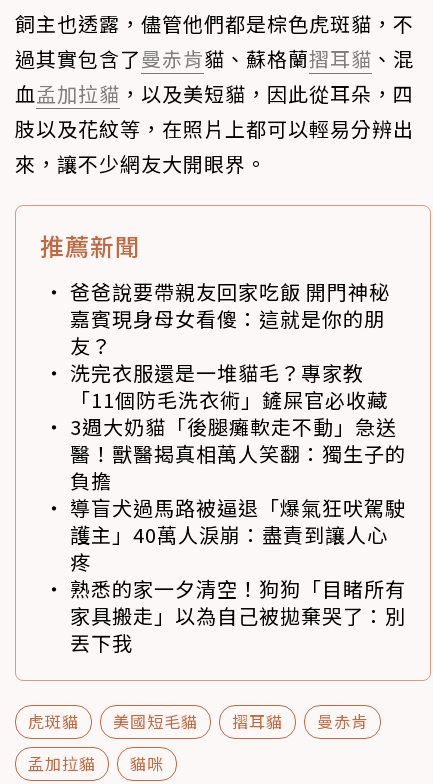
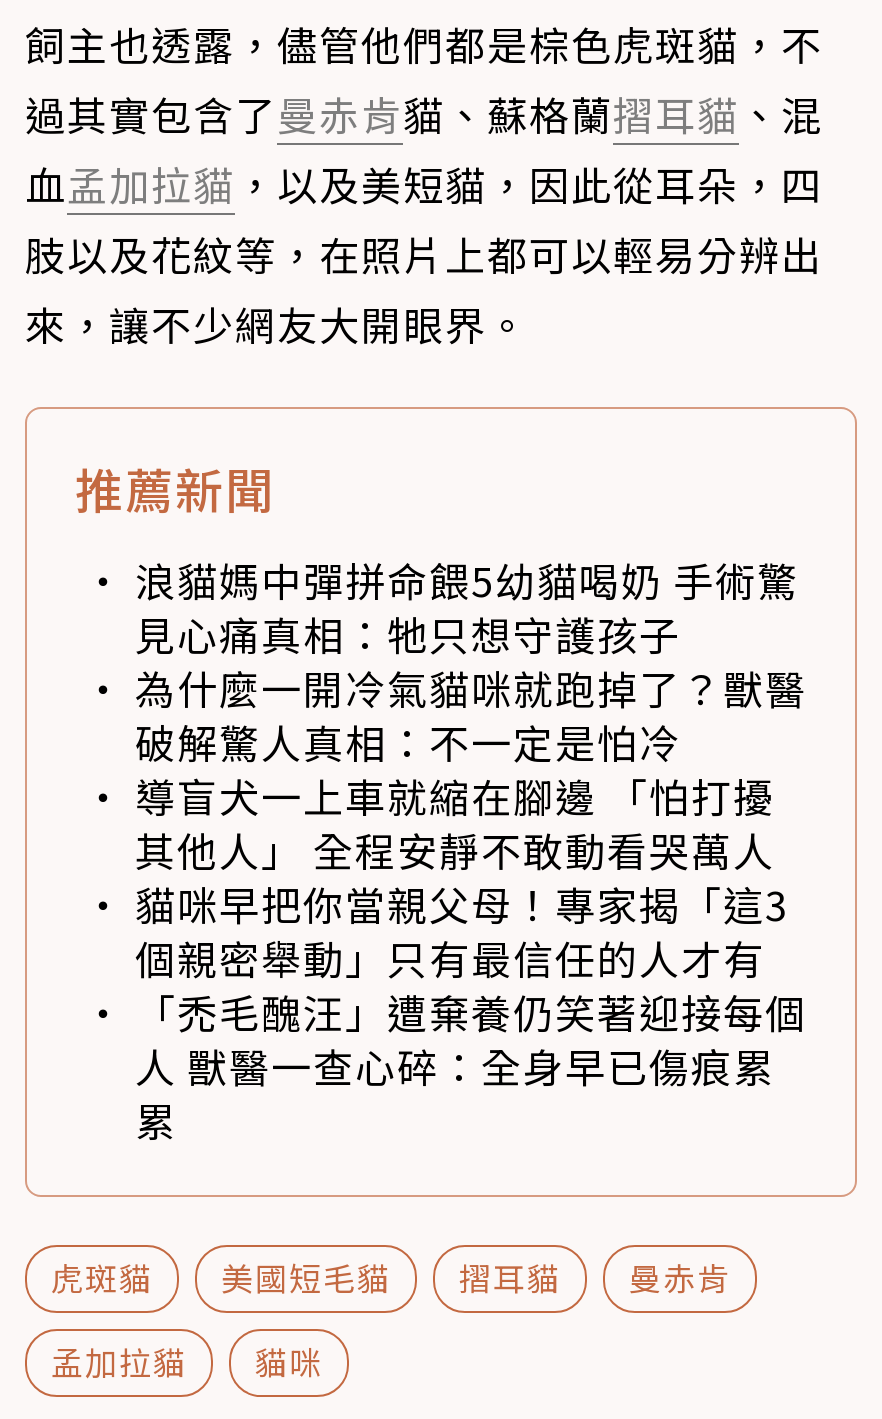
[70,277,406,657] 爸爸說要帶親友回家吃飯 開門神秘 | 嘉賓現身母女看傻：這就是你的朋 | 友？ | 洗完衣服還是一堆貓毛？專家教 | 「11個防毛洗衣術」鏟屎官必收藏 | 3週大奶貓「後腿癱軟走不動」急送 | 醫！獸醫揭真相萬人笑翻：獨生子的 | 負擔 | 導盲犬過馬路被逼退「爆氣狂吠駕駛 | 護主」40萬人淚崩：盡責到讓人心 | 疼 | 熟悉的家一夕清空！狗狗「目睹所有 | 家具搬走」以為自己被拋棄哭了：別 | 丟下我 -> [135,550,807,1148] 浪貓媽中彈拼命餵5幼貓喝奶 手術驚 | 見心痛真相：牠只想守護孩子 | 為什麼一開冷氣貓咪就跑掉了？獸醫 | 破解驚人真相：不一定是怕冷 | 導盲犬一上車就縮在腳邊 「怕打擾 | 其他人」 全程安靜不敢動看哭萬人 | 貓咪早把你當親父母！專家揭「這3 | 個親密舉動」只有最信任的人才有 | 「禿毛醜汪」遭棄養仍笑著迎接每個 | 人 獸醫一查心碎：全身早已傷痕累 | 累

